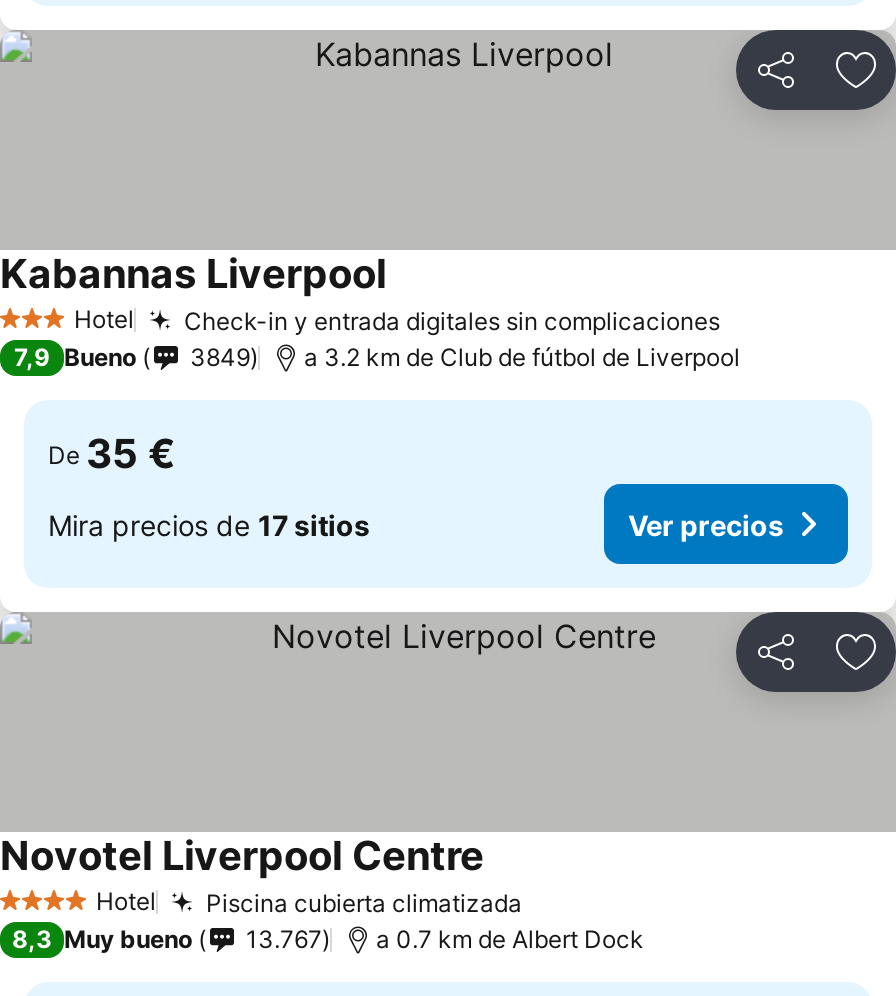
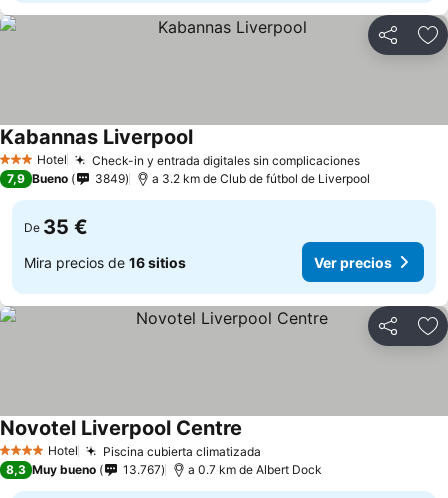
[48,507,370,541] Mira precios de 17 sitios -> [24,253,186,270] Mira precios de 16 sitios

